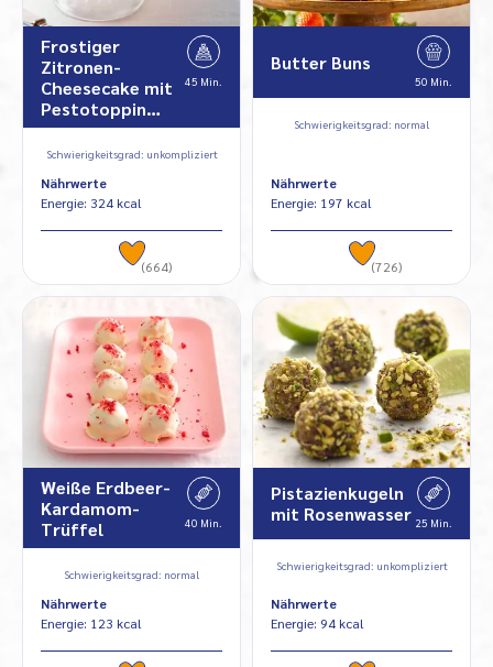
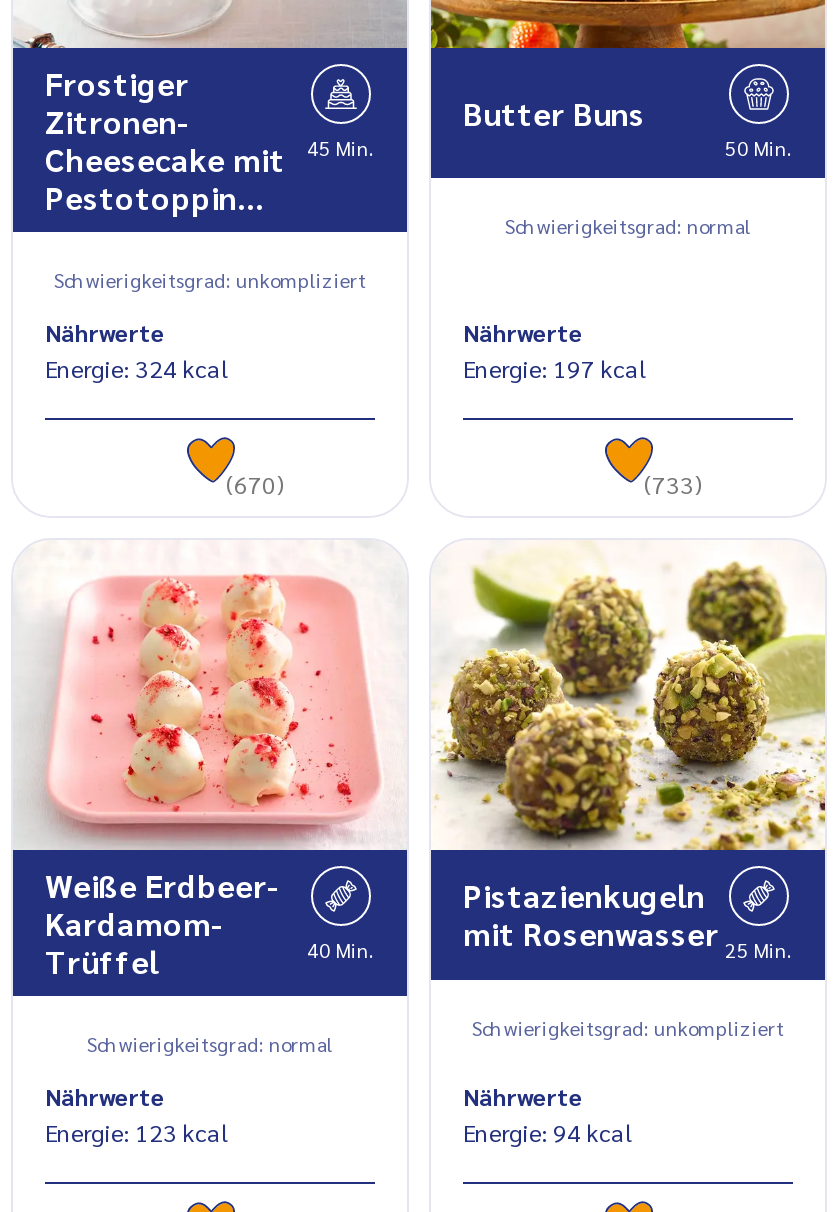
[140,258,171,275] (664) -> [226,468,282,500] (670)
[370,258,401,275] (726) -> [644,468,700,500] (733)

